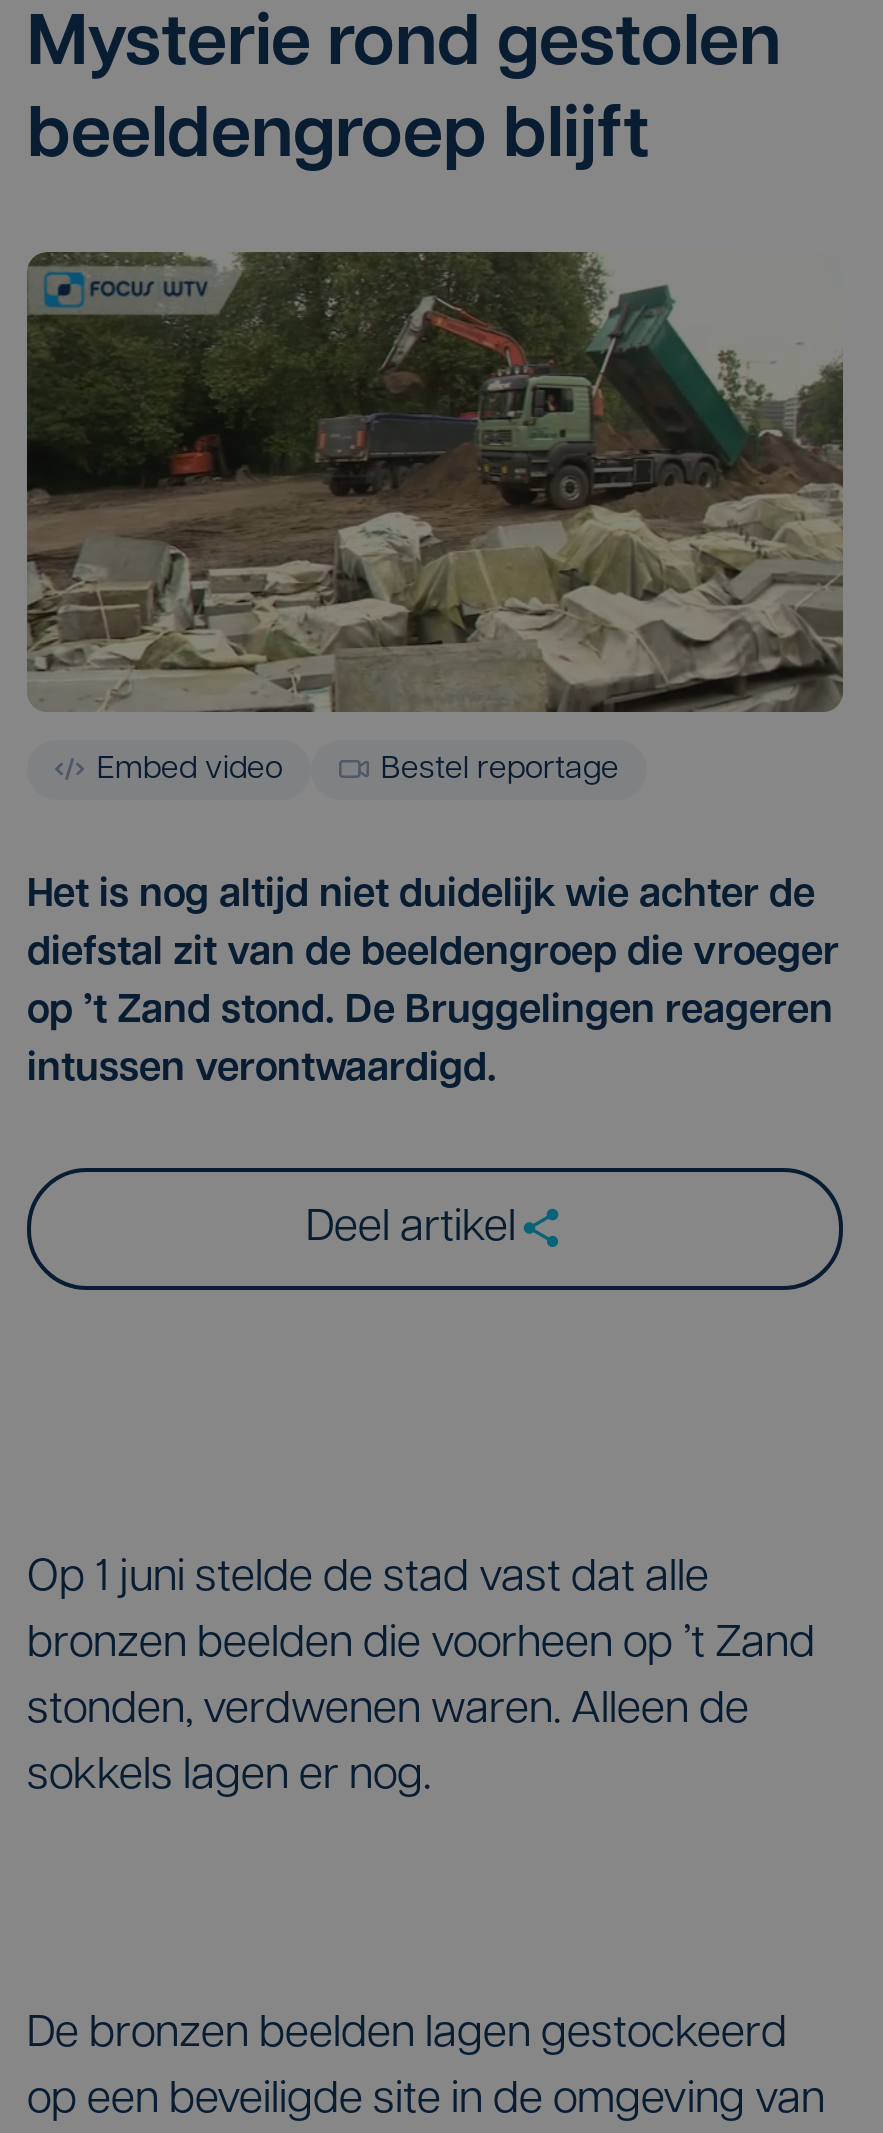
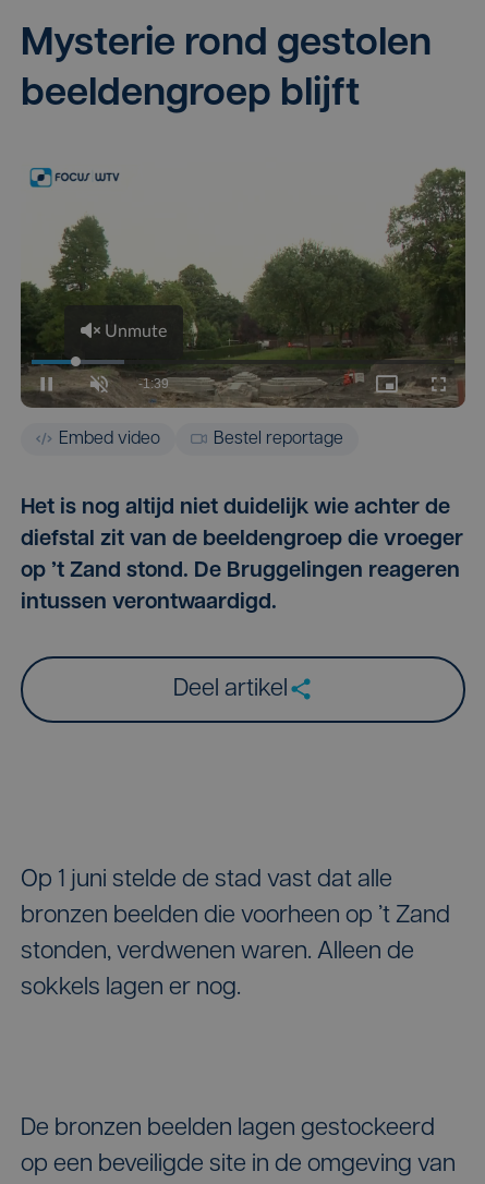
[25,250,845,712] [image] -> [20,157,466,409] [image]

